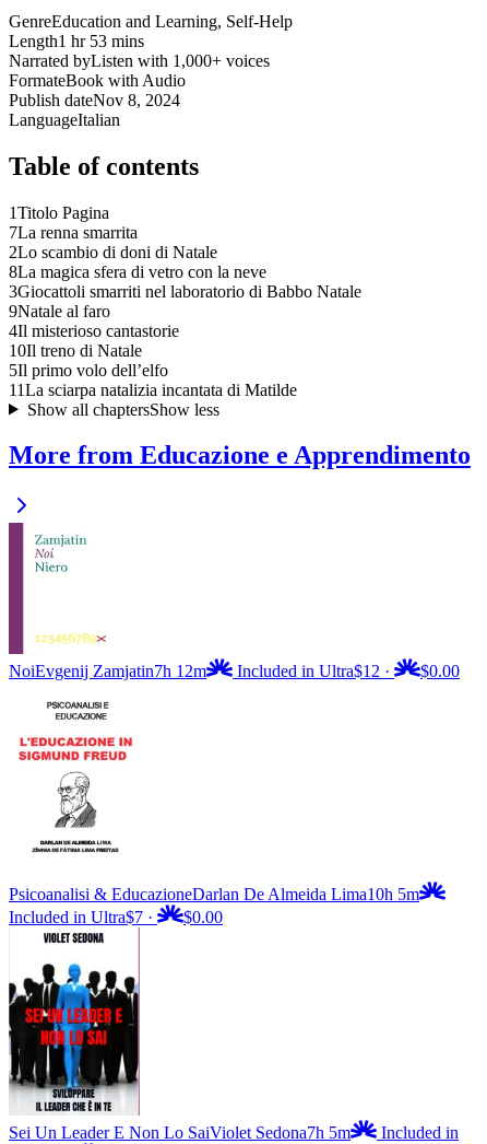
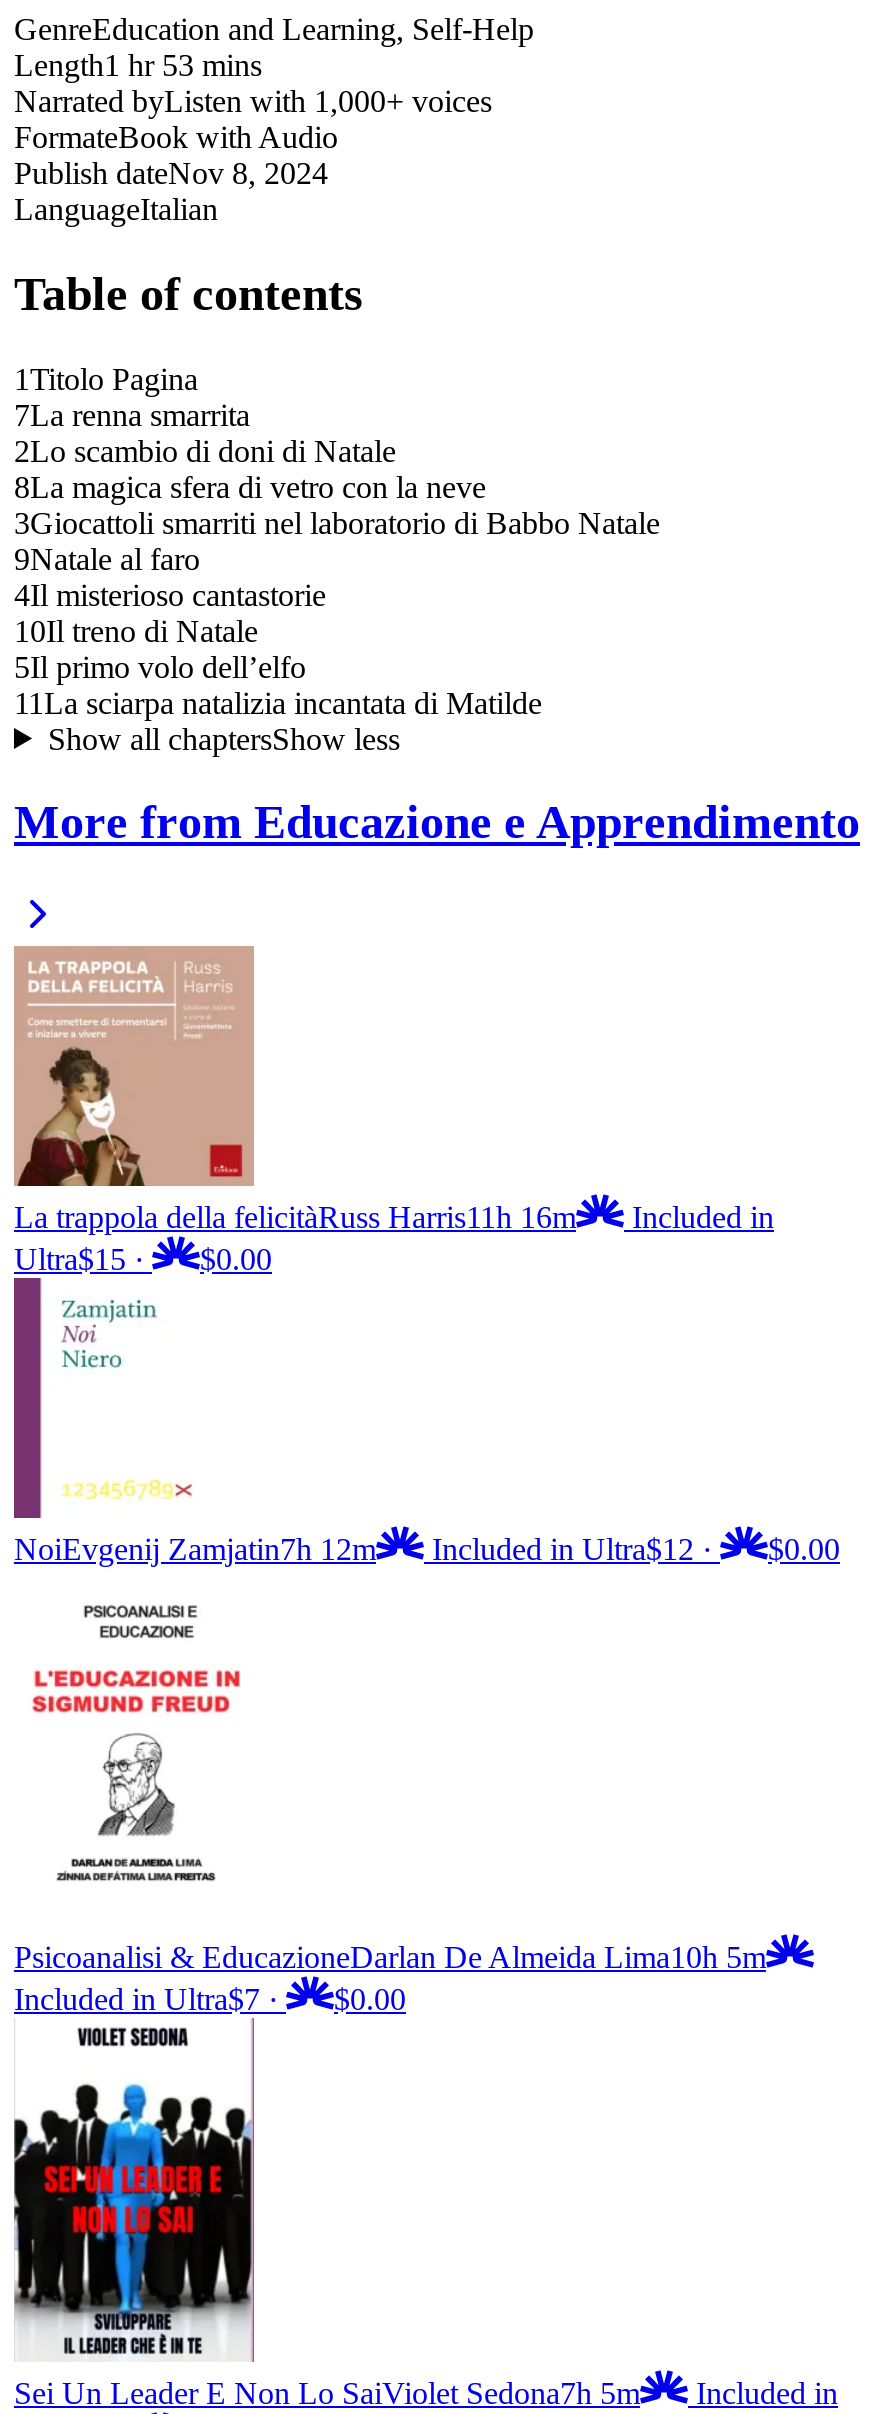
none -> [14,946,774,1277] [image] | La trappola della felicitàRuss Harris11h 16m | Included in | Ultra$15 · | $0.00

